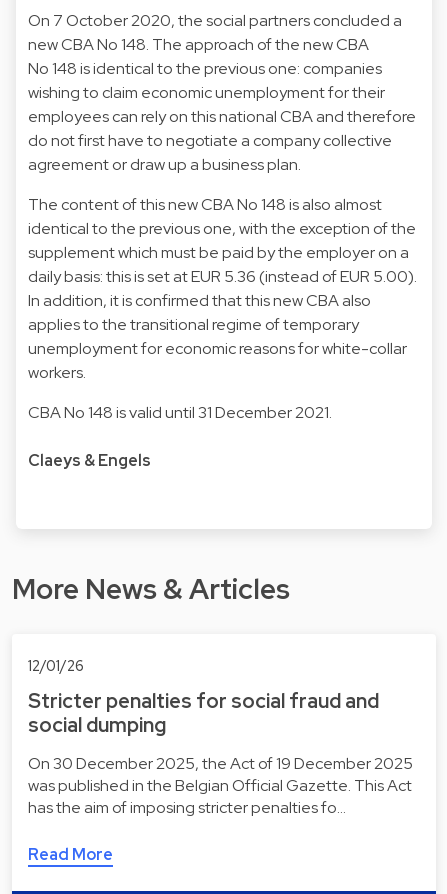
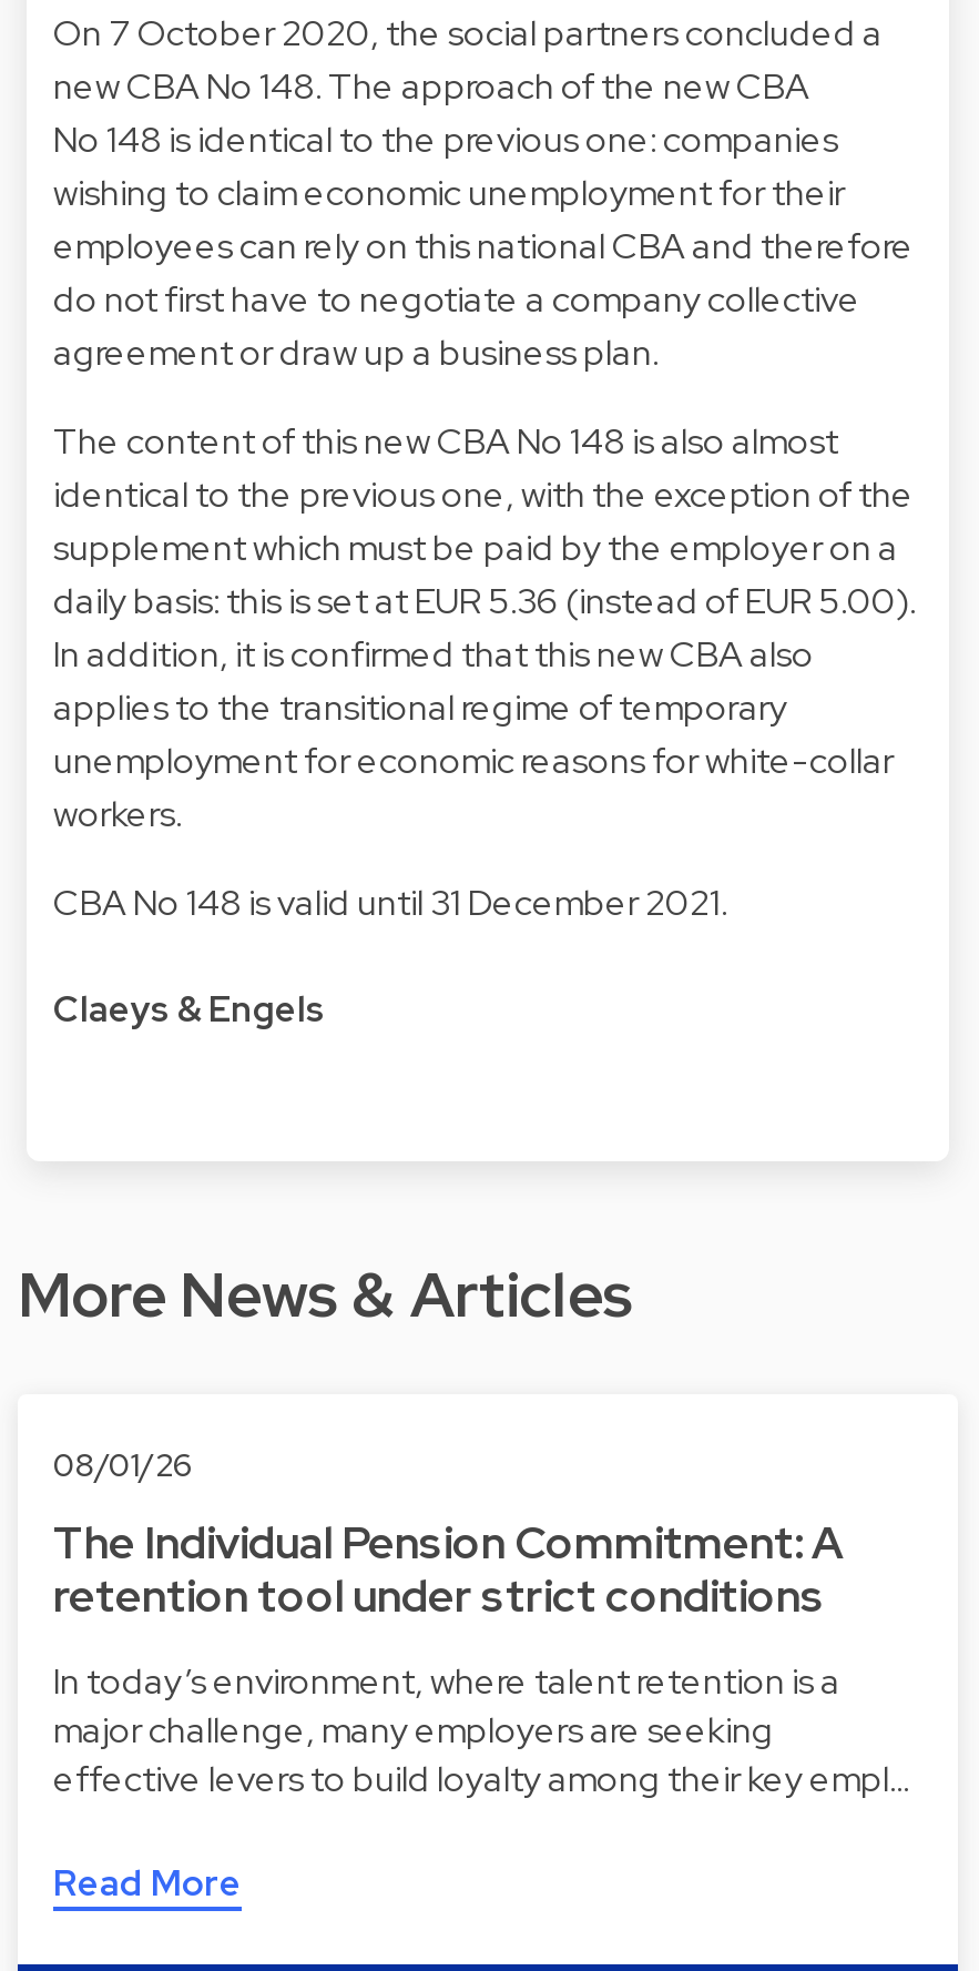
[28,656,84,675] 12/01/26 -> [53,1443,193,1485] 08/01/26
[28,688,379,738] Stricter penalties for social fraud and | social dumping -> [53,1514,843,1625] The Individual Pension Commitment: A | retention tool under strict conditions
[28,753,413,818] On 30 December 2025, the Act of 19 December 2025 | was published in the Belgian Official Gazette. This Act | has the aim of imposing stricter penalties fo… -> [53,1658,909,1803] In today’s environment, where talent retention is a | major challenge, many employers are seeking | effective levers to build loyalty among their key empl…

